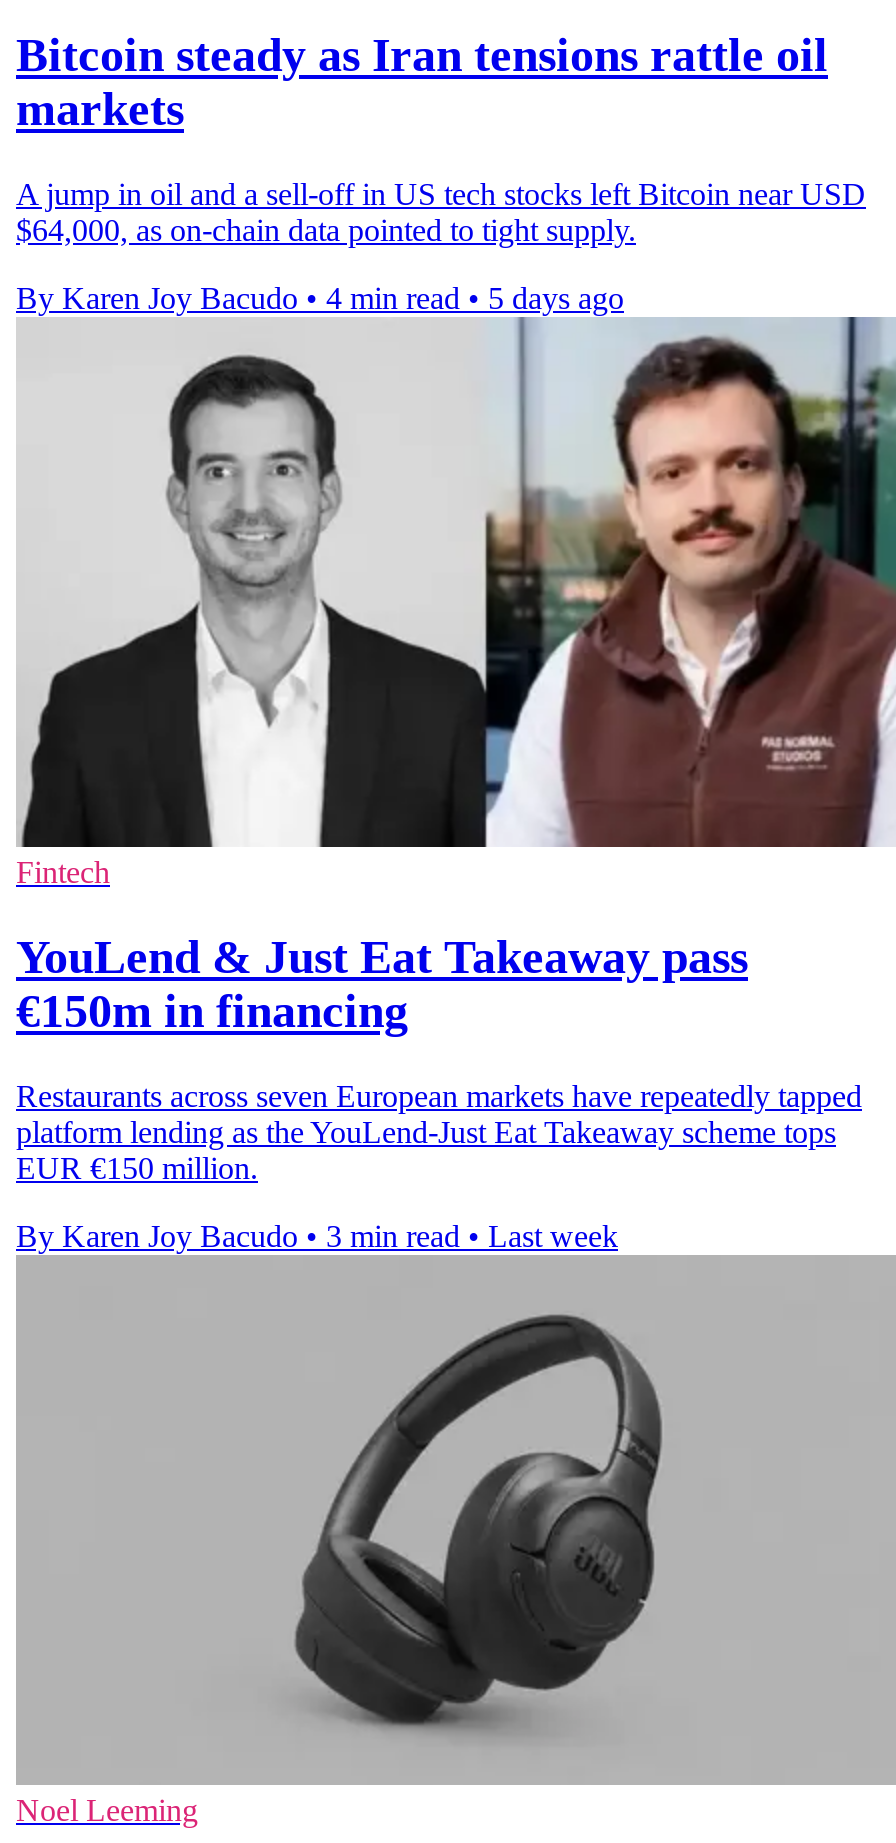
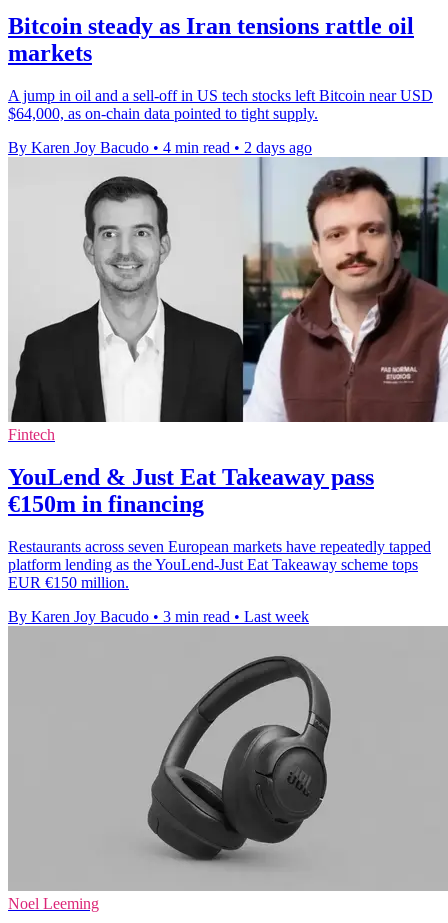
[16,281,624,315] By Karen Joy Bacudo • 4 min read • 5 days ago -> [8,139,312,156] By Karen Joy Bacudo • 4 min read • 2 days ago

